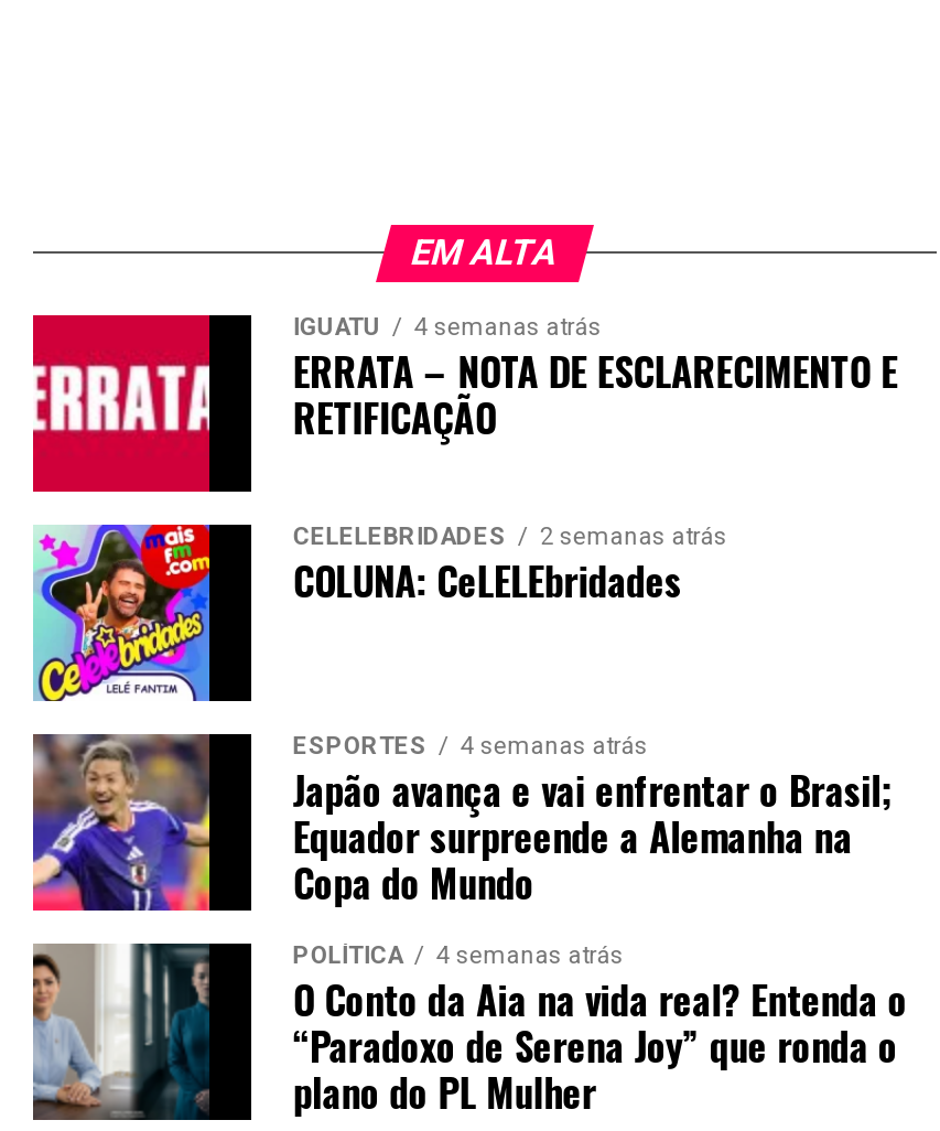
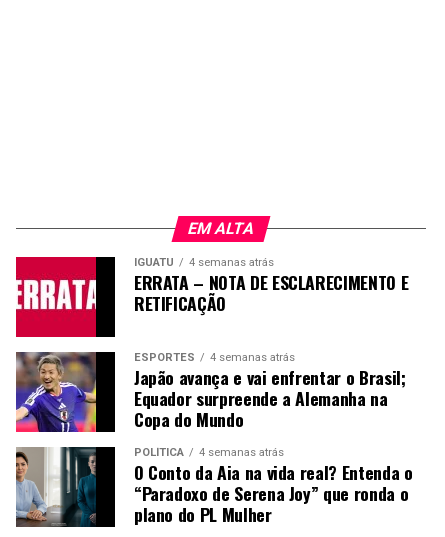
moved [31,231,897,456] -> [15,219,408,321]: [image] | EM ALTA | IGUATU | 4 semanas atrás | ERRATA – NOTA DE ESCLARECIMENTO E | RETIFICAÇÃO
[31,523,727,703] [image] | CELELEBRIDADES | 2 semanas atrás | COLUNA: CeLELEbridades -> none

